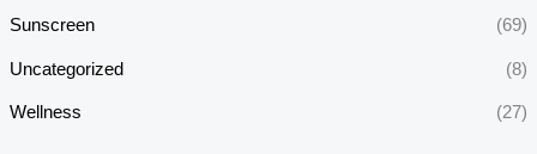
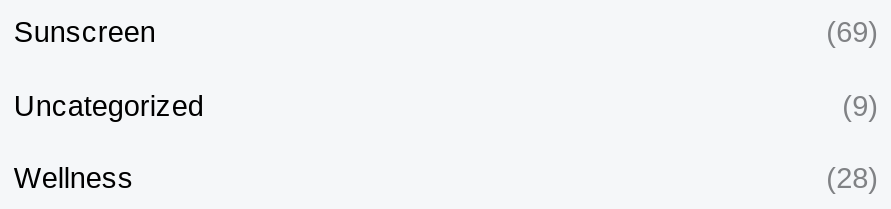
[506,59,528,78] (8) -> [842,89,878,121] (9)
[496,103,528,122] (27) -> [826,163,878,195] (28)

